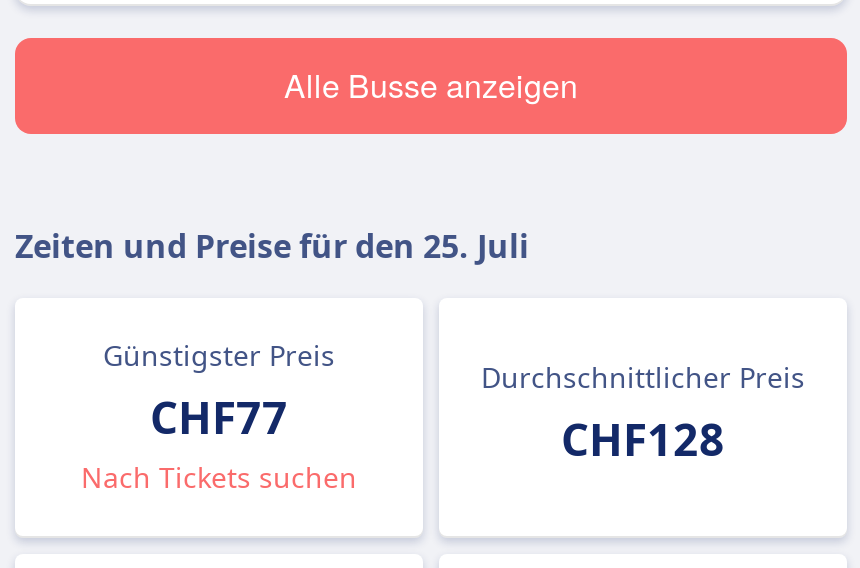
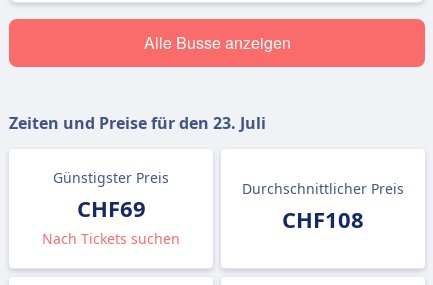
[15,224,529,268] Zeiten und Preise für den 25. Juli -> [9,112,266,134] Zeiten und Preise für den 23. Juli
[150,386,288,446] CHF77 -> [76,193,145,223] CHF69
[561,408,725,468] CHF128 -> [282,204,364,234] CHF108

